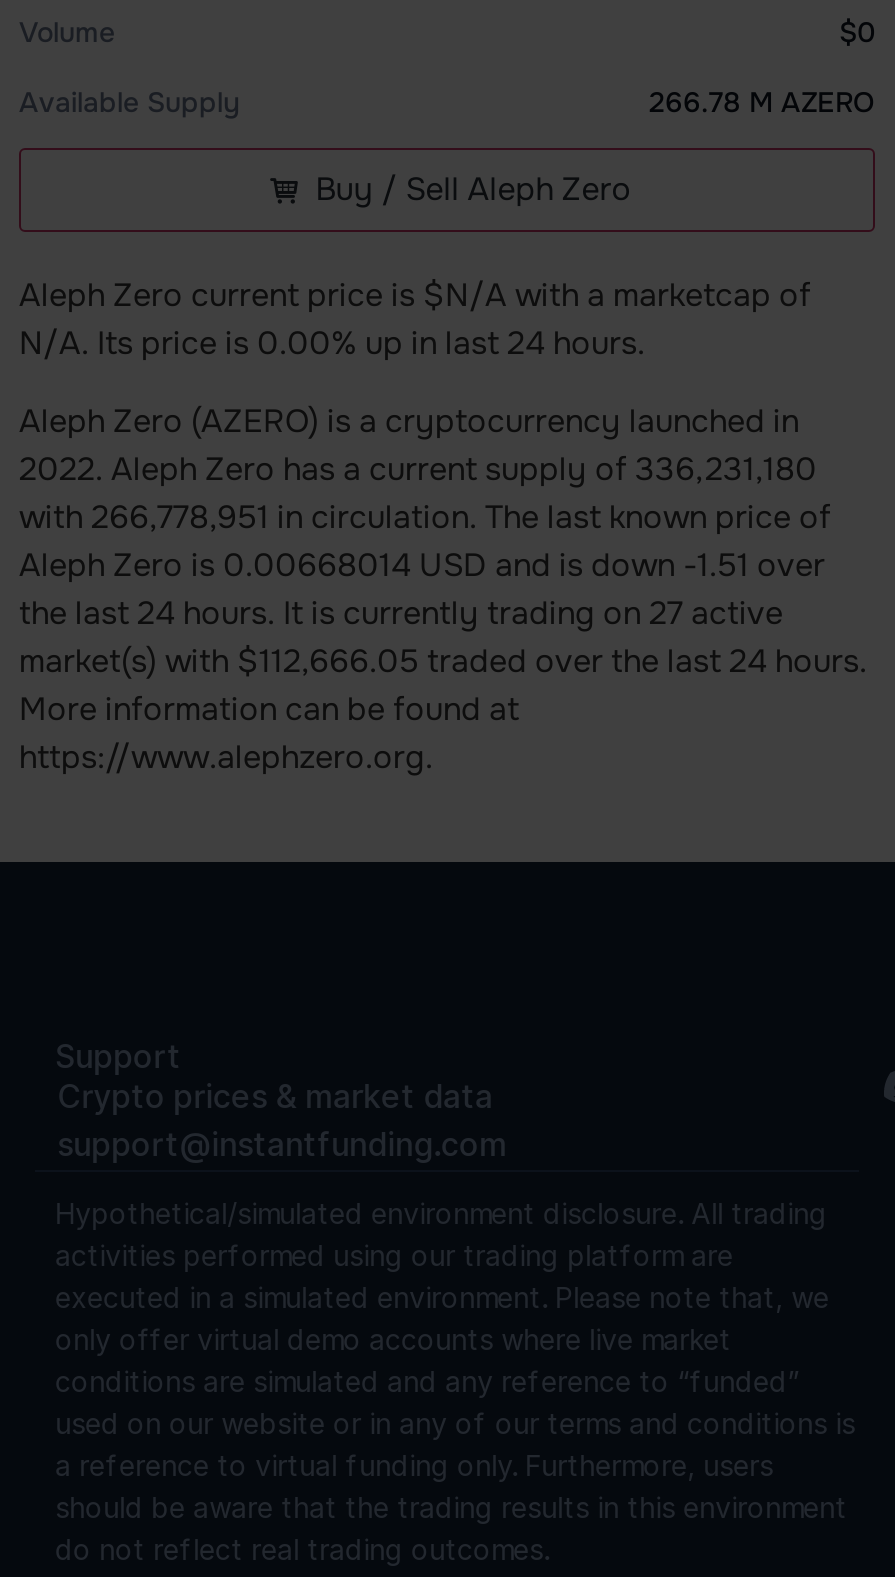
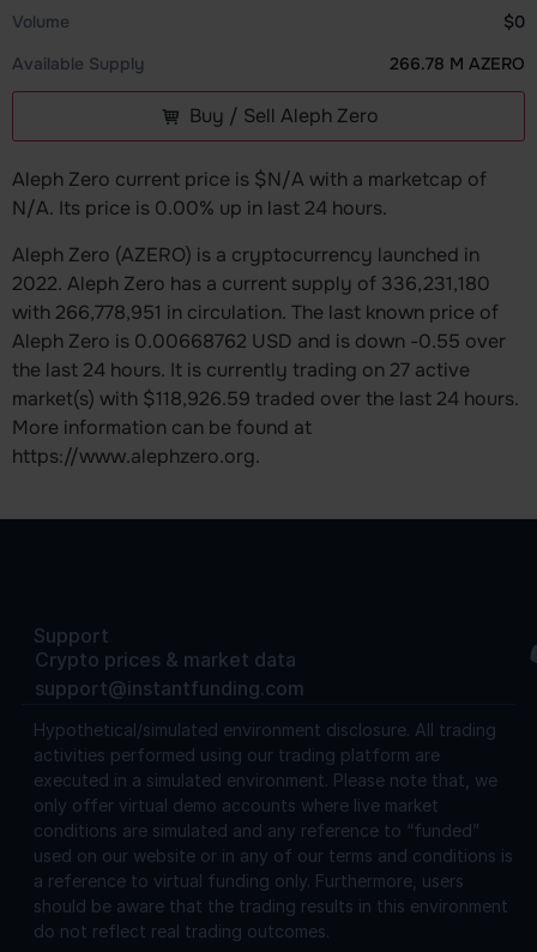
[19,543,825,585] Aleph Zero is 0.00668014 USD and is down -1.51 over -> [12,328,506,353] Aleph Zero is 0.00668762 USD and is down -0.55 over
[19,639,867,681] market(s) with $112,666.05 traded over the last 24 hours. -> [12,386,519,411] market(s) with $118,926.59 traded over the last 24 hours.

